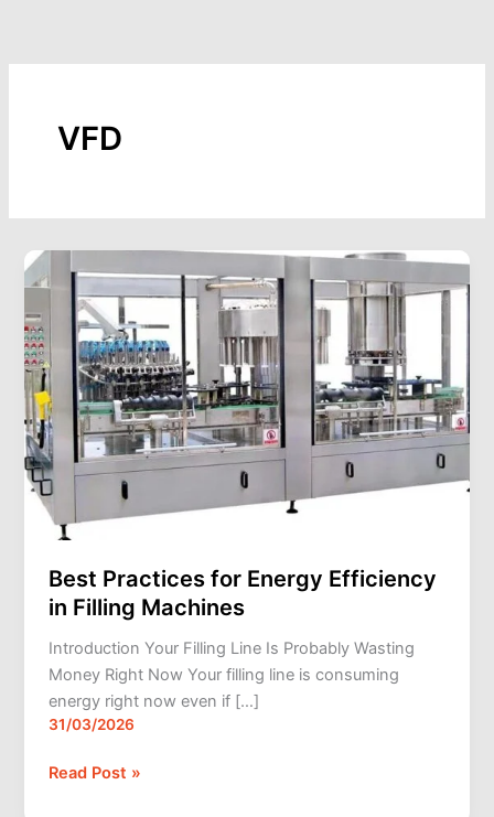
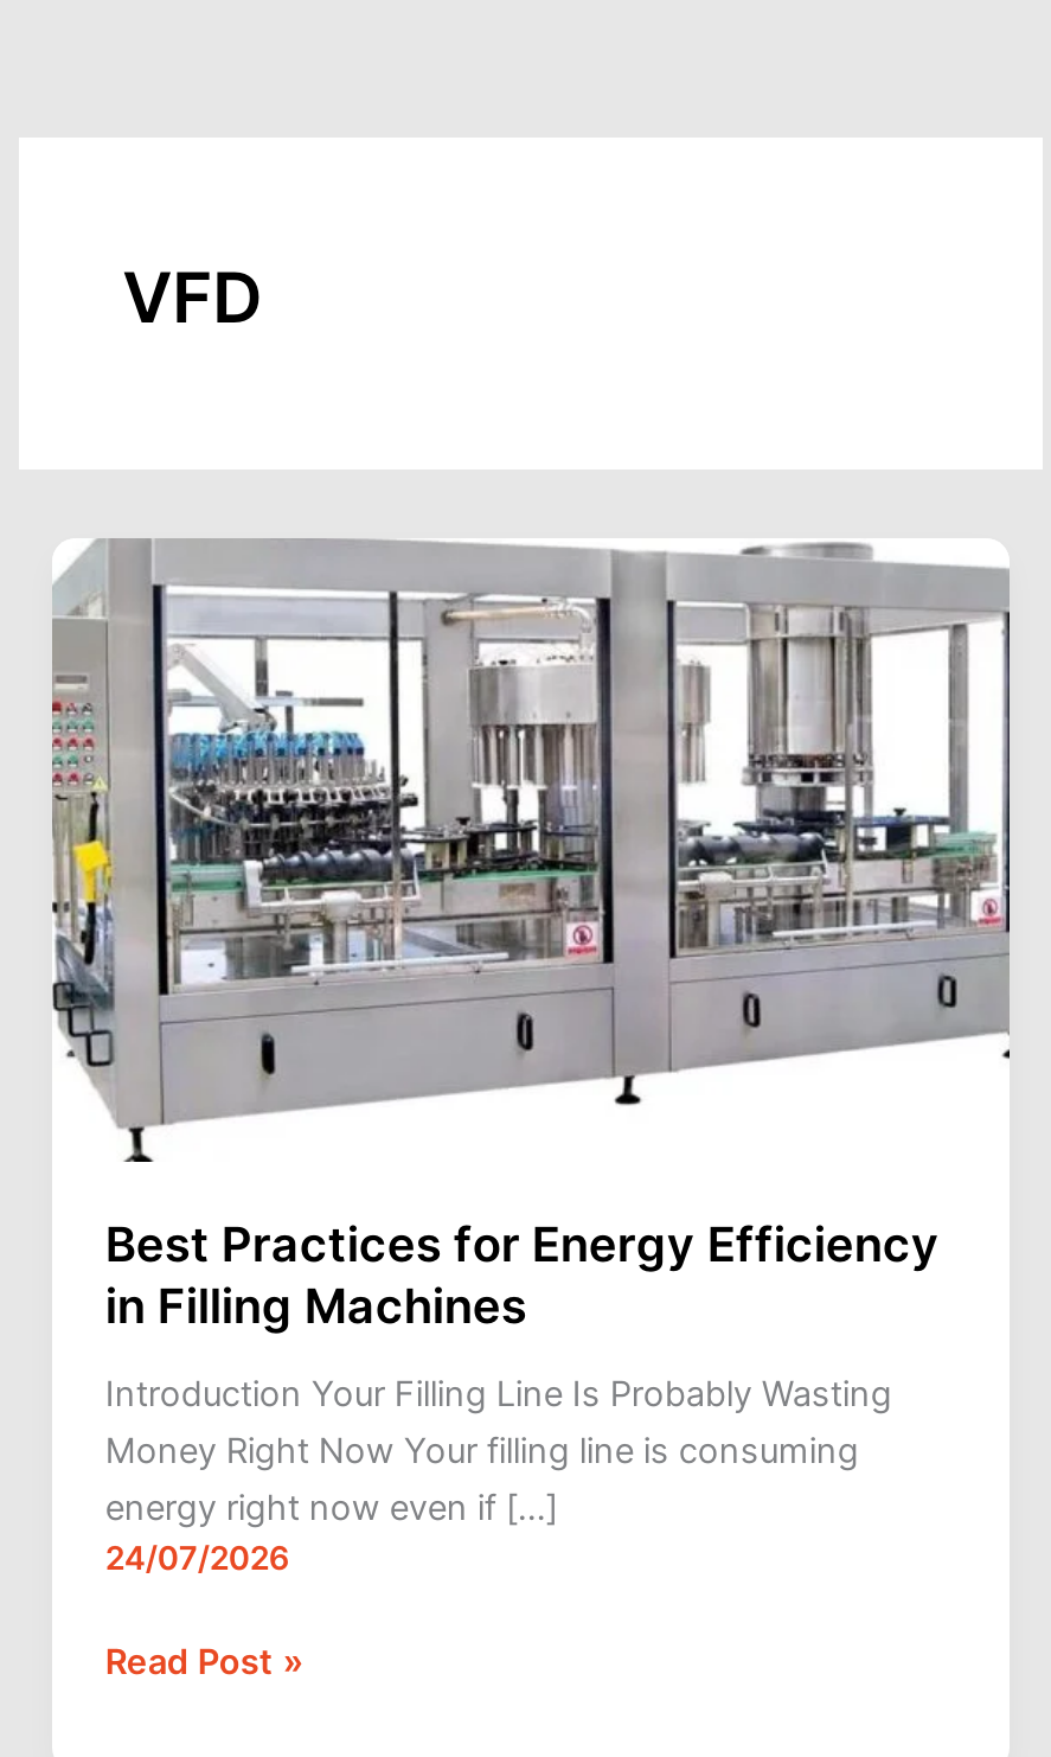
[49,716,135,734] 31/03/2026 -> [105,1540,290,1578] 24/07/2026

